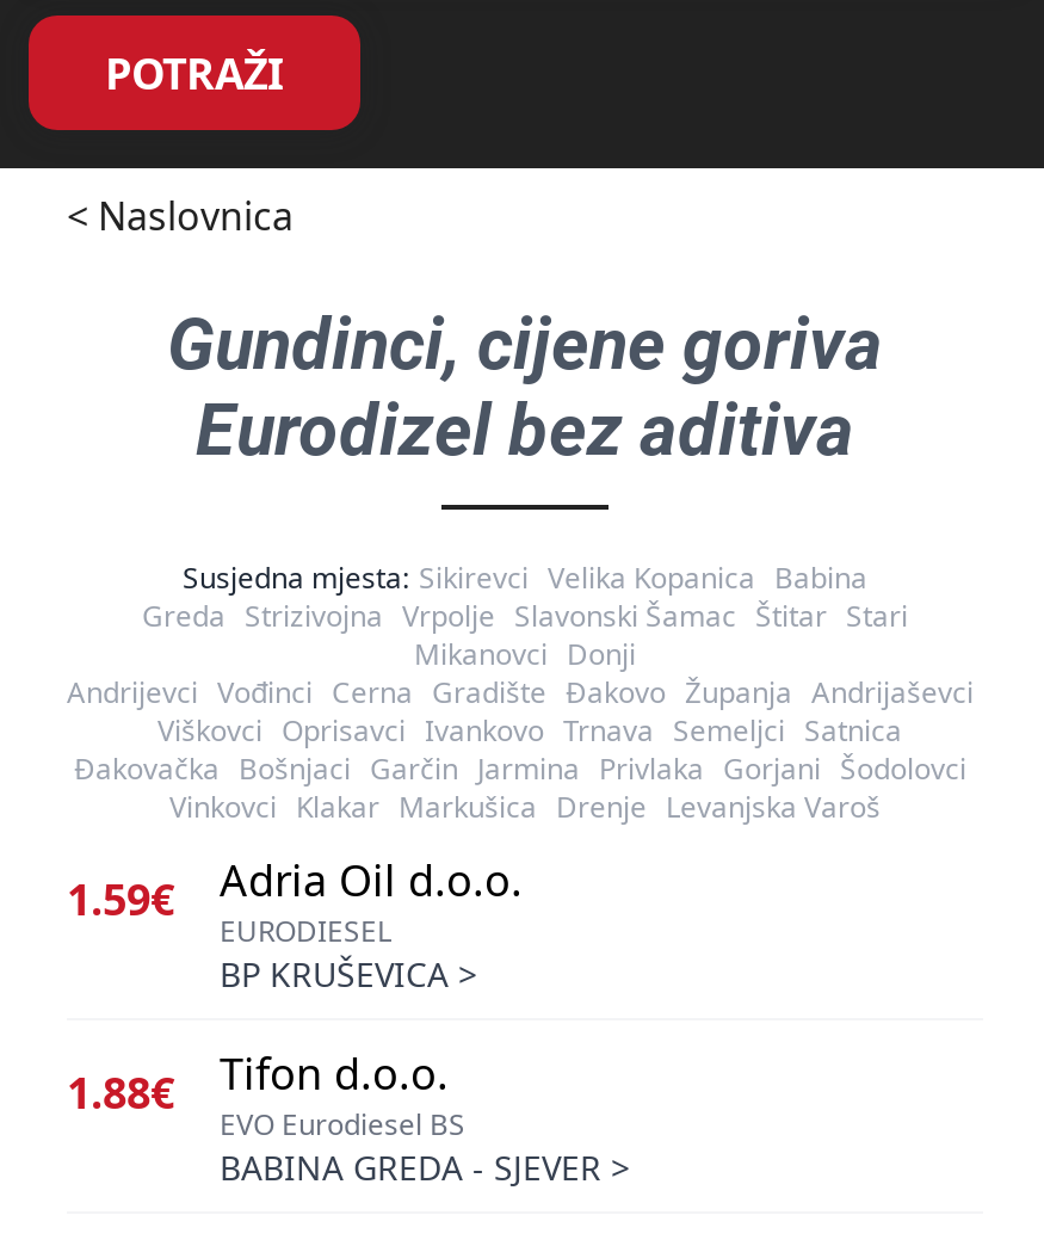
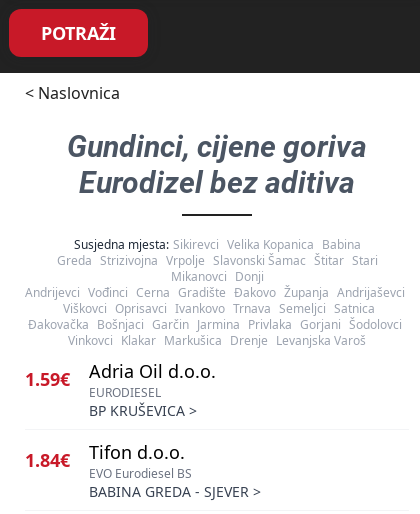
[67,1044,449,1121] 1.88€ Tifon d.o.o. -> [25,440,185,472] 1.84€ Tifon d.o.o.

